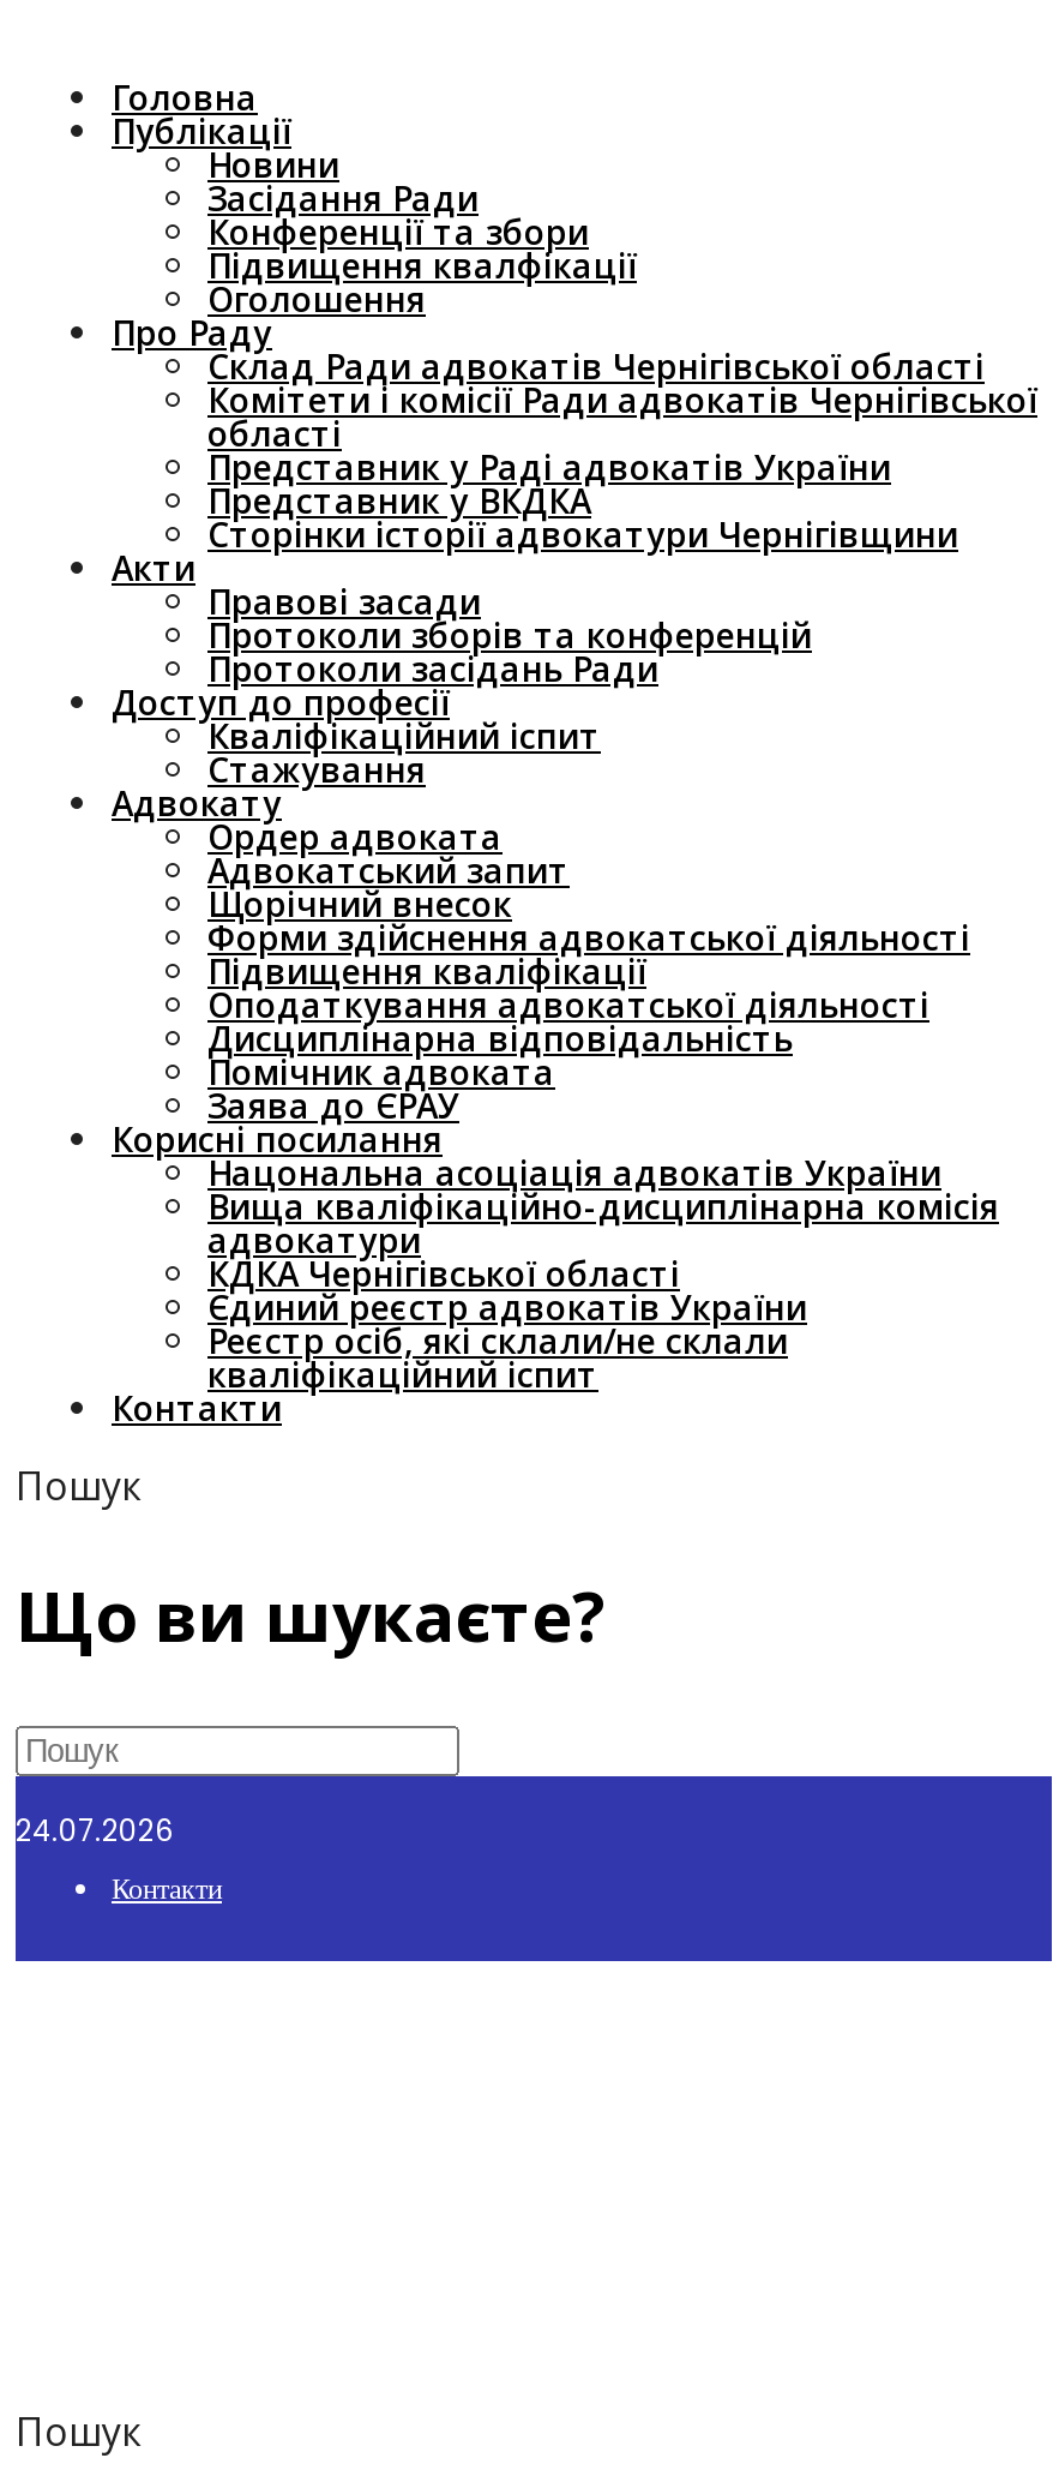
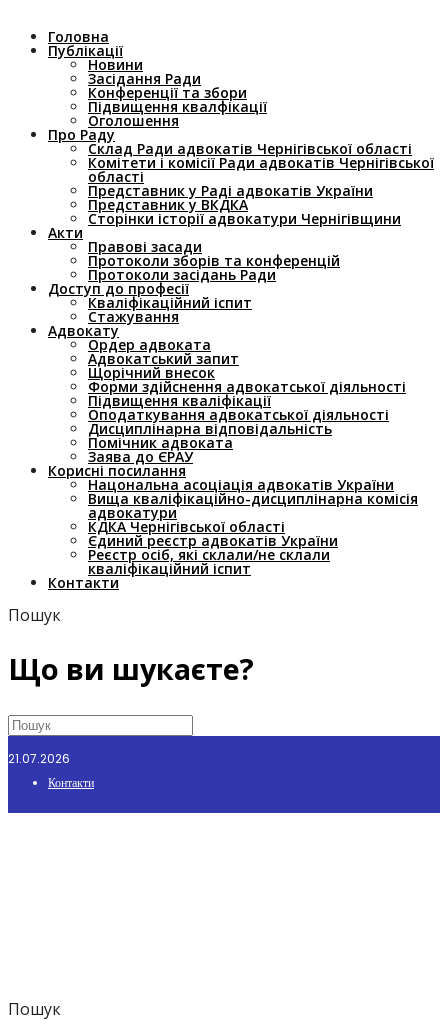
[16,1811,174,1851] 24.07.2026 -> [8,750,70,767] 21.07.2026

